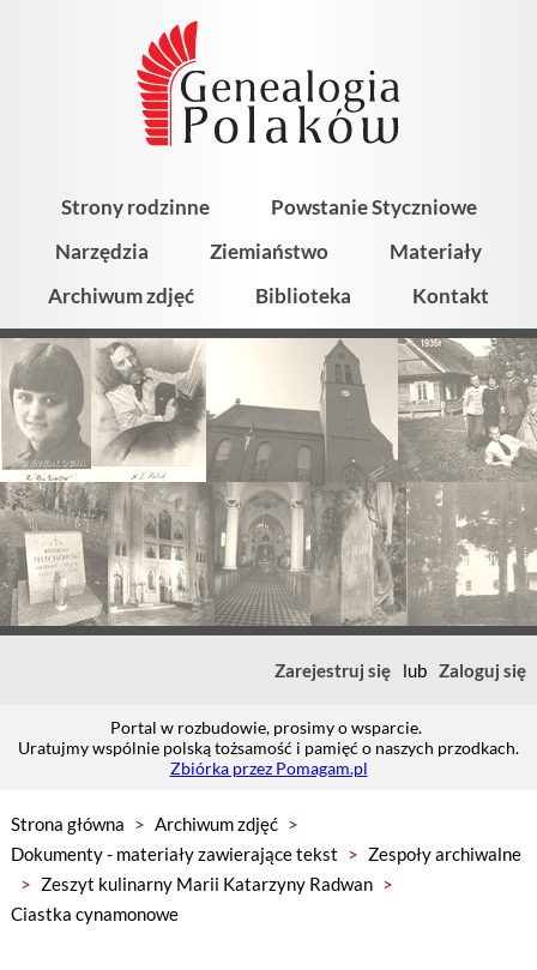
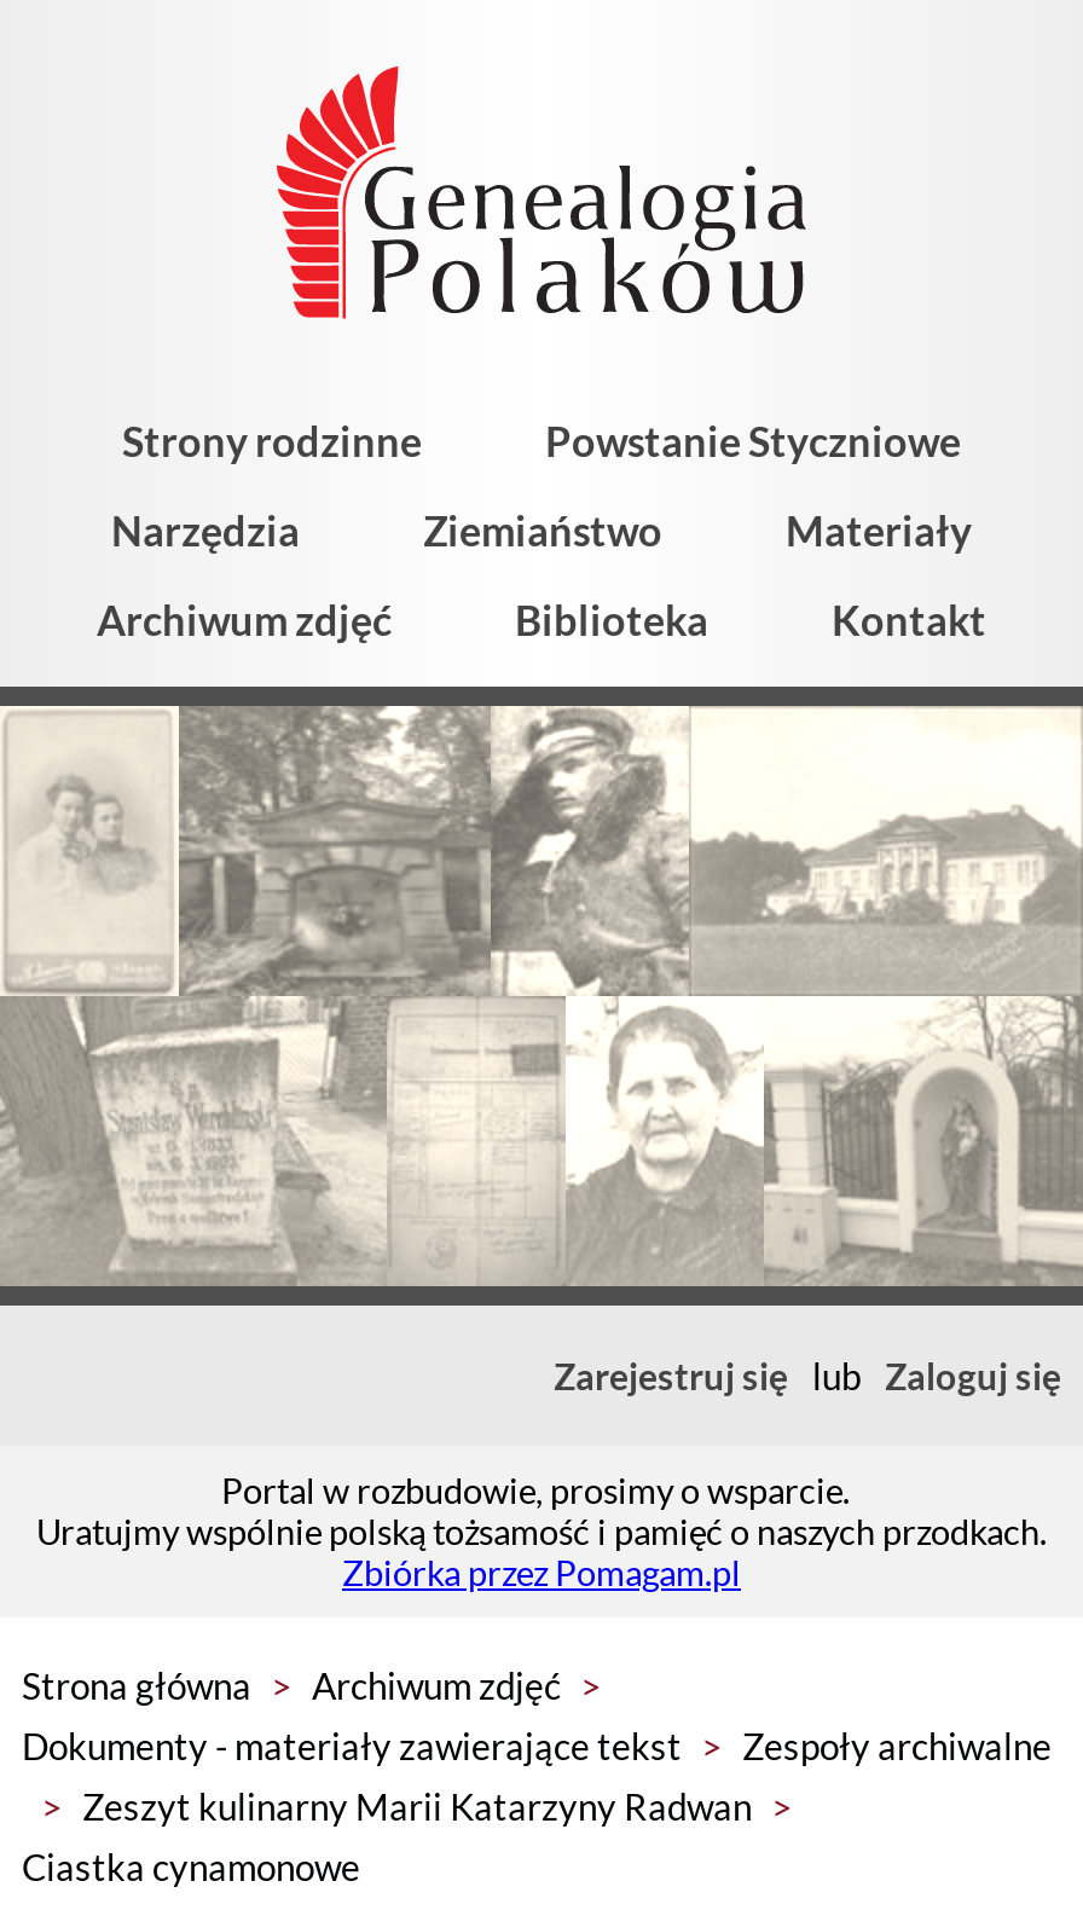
[4,338,533,626] [image] -> [7,704,1076,1286] [image]

